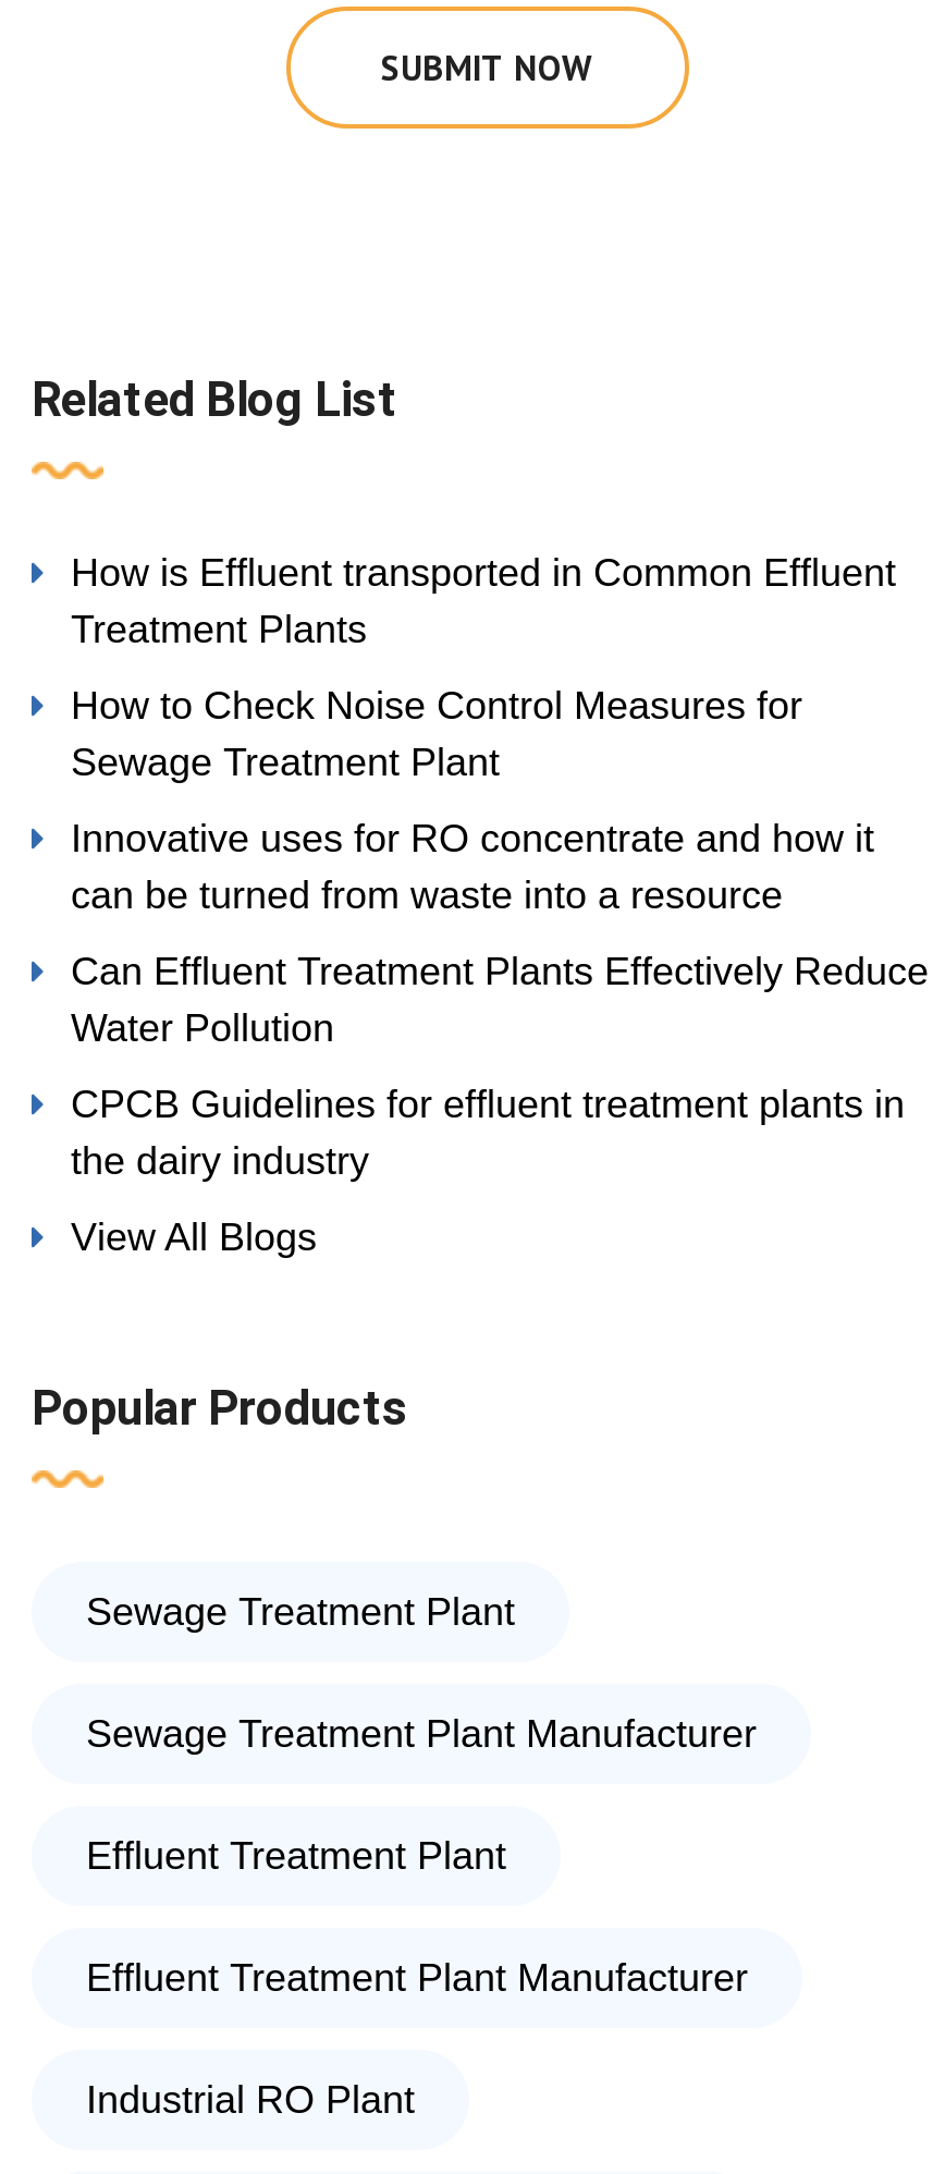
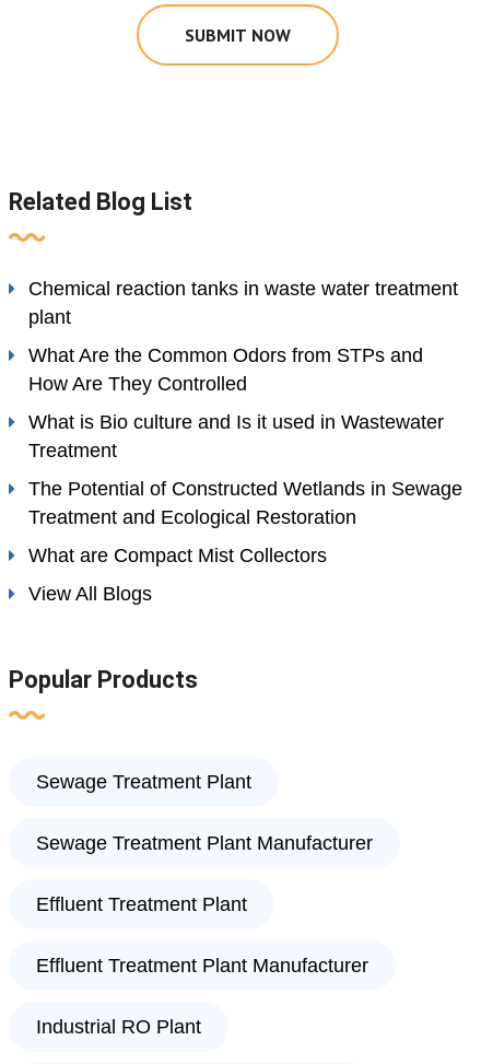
[71,550,896,650] How is Effluent transported in Common Effluent | Treatment Plants -> [28,277,458,328] Chemical reaction tanks in waste water treatment | plant
[71,683,802,783] How to Check Noise Control Measures for | Sewage Treatment Plant -> [28,344,423,394] What Are the Common Odors from STPs and | How Are They Controlled
[71,816,874,916] Innovative uses for RO concentrate and how it | can be turned from waste into a resource -> [28,411,444,461] What is Bio culture and Is it used in Wastewater | Treatment
[71,949,929,1049] Can Effluent Treatment Plants Effectively Reduce | Water Pollution -> [28,477,462,528] The Potential of Constructed Wetlands in Sewage | Treatment and Ecological Restoration
[71,1082,905,1182] CPCB Guidelines for effluent treatment plants in | the dairy industry -> [28,544,327,566] What are Compact Mist Collectors

